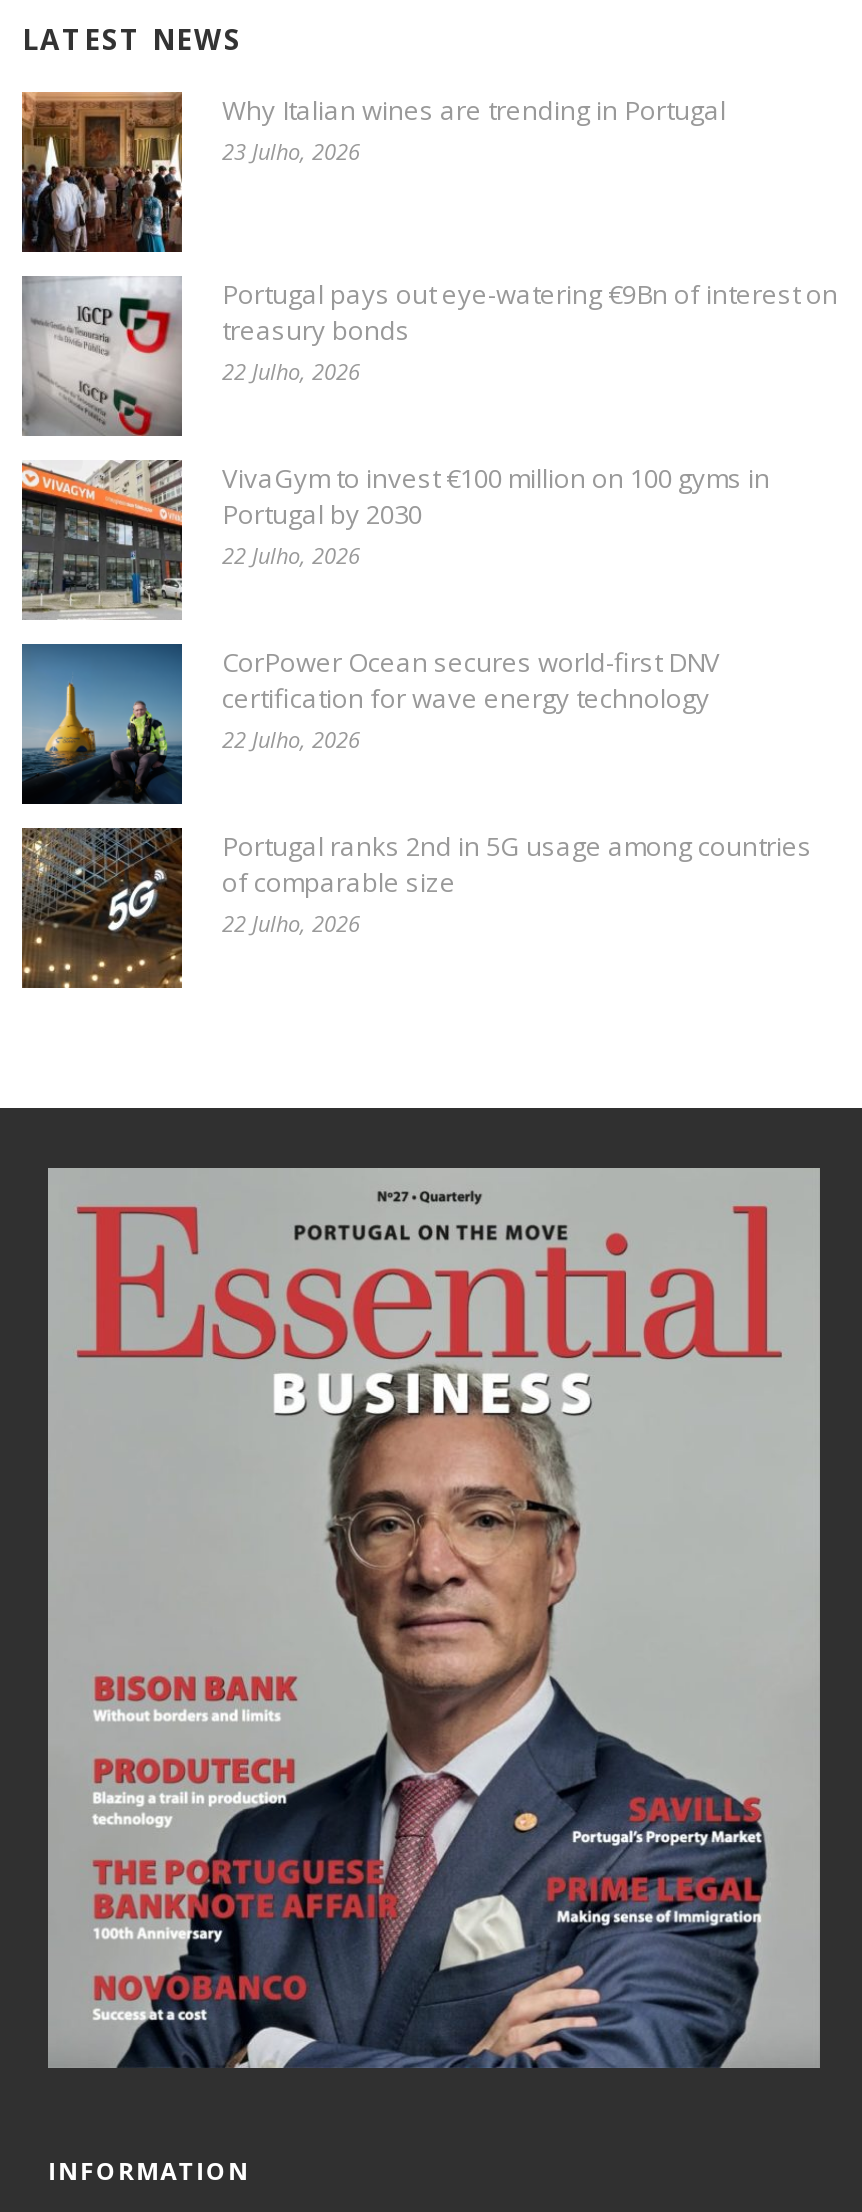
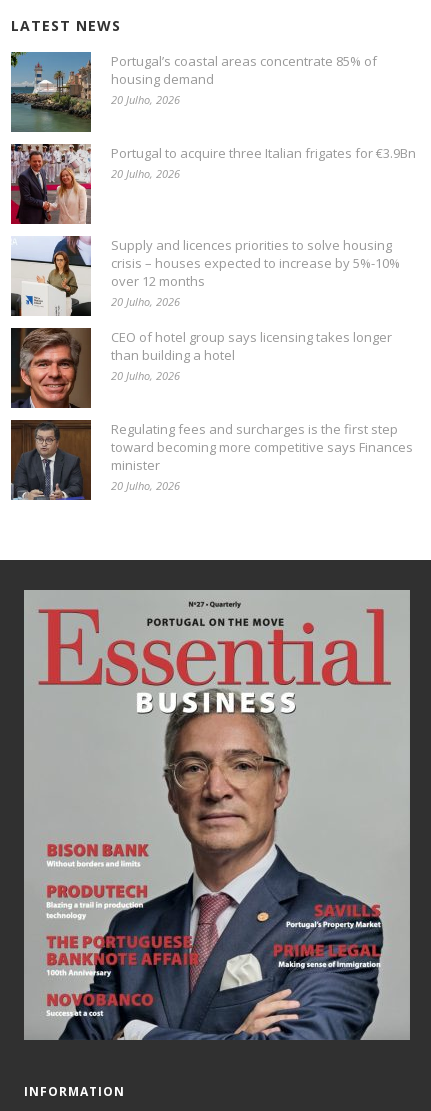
[20,90,726,254] [image] | Why Italian wines are trending in Portugal | 23 Julho, 2026 -> [10,51,377,133] [image] | Portugal’s coastal areas concentrate 85% of | housing demand | 20 Julho, 2026
[20,276,838,438] [image] | Portugal pays out eye-watering €9Bn of interest on | treasury bonds | 22 Julho, 2026 -> [10,143,416,225] [image] | Portugal to acquire three Italian frigates for €3.9Bn | 20 Julho, 2026
[20,458,770,620] [image] | VivaGym to invest €100 million on 100 gyms in | Portugal by 2030 | 22 Julho, 2026 -> [11,236,400,317] [image] | Supply and licences priorities to solve housing | crisis – houses expected to increase by 5%-10% | over 12 months | 20 Julho, 2026
[20,642,720,806] [image] | CorPower Ocean secures world-first DNV | certification for wave energy technology | 22 Julho, 2026 -> [10,327,392,409] [image] | CEO of hotel group says licensing takes longer | than building a hotel | 20 Julho, 2026
[22,826,812,990] [image] | Portugal ranks 2nd in 5G usage among countries | of comparable size | 22 Julho, 2026 -> [11,420,413,501] [image] | Regulating fees and surcharges is the first step | toward becoming more competitive says Finances | minister | 20 Julho, 2026

